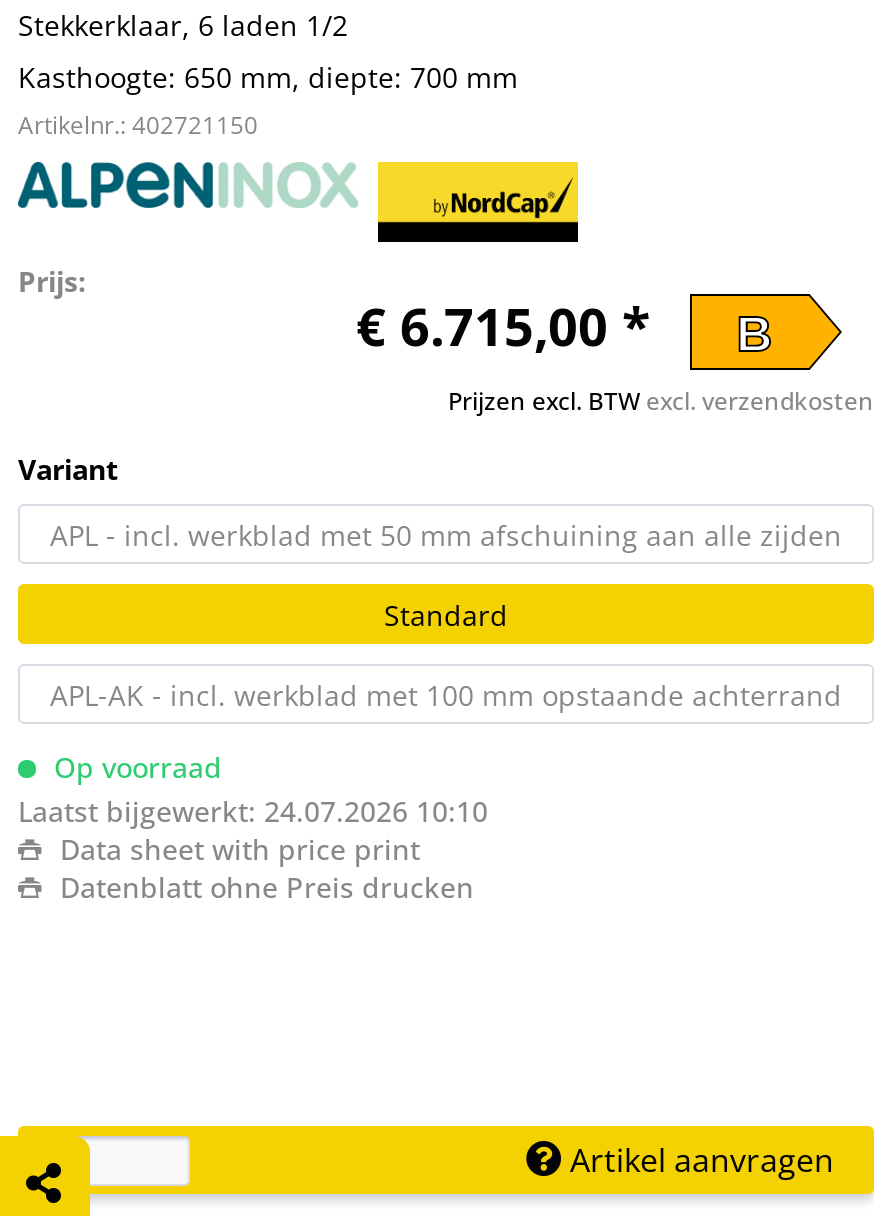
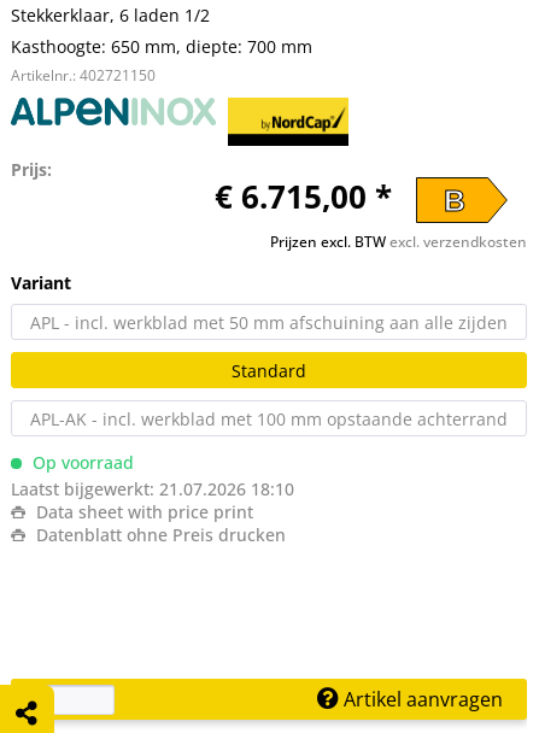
[18,791,488,829] Laatst bijgewerkt: 24.07.2026 10:10 -> [11,477,294,500] Laatst bijgewerkt: 21.07.2026 18:10

